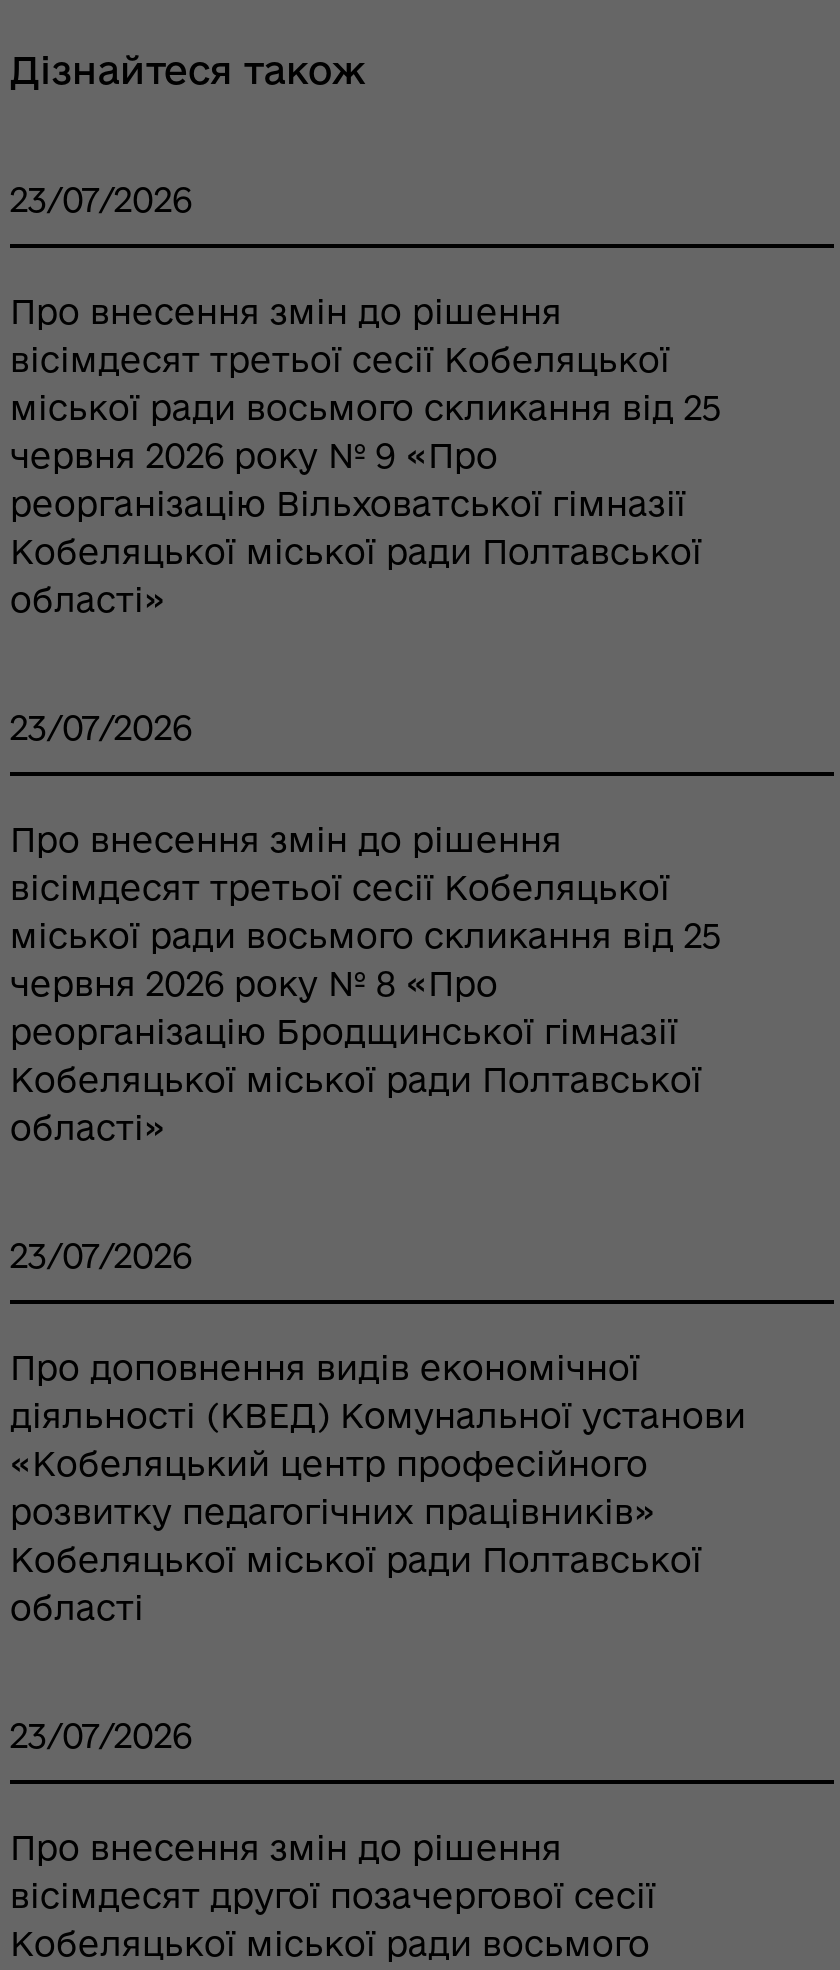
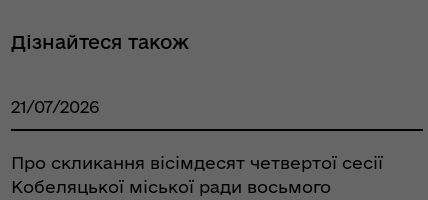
[10,180,746,1914] 23/07/2026 | Про внесення змін до рішення | вісімдесят третьої сесії Кобеляцької | міської ради восьмого скликання від 25 | червня 2026 року № 9 «Про | реорганізацію Вільховатської гімназії | Кобеляцької міської ради Полтавської | області» | 23/07/2026 | Про внесення змін до рішення | вісімдесят третьої сесії Кобеляцької | міської ради восьмого скликання від 25 | червня 2026 року № 8 «Про | реорганізацію Бродщинської гімназії | Кобеляцької міської ради Полтавської | області» | 23/07/2026 | Про доповнення видів економічної | діяльності (КВЕД) Комунальної установи | «Кобеляцький центр професійного | розвитку педагогічних працівників» | Кобеляцької міської ради Полтавської | області | 23/07/2026 | Про внесення змін до рішення | вісімдесят другої позачергової сесії -> [11,97,383,172] 21/07/2026 | Про скликання вісімдесят четвертої сесії

